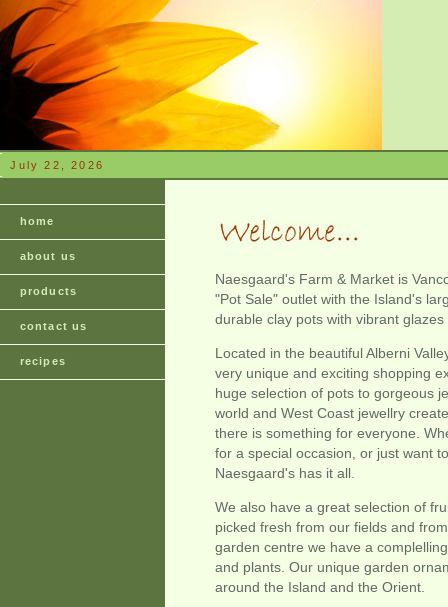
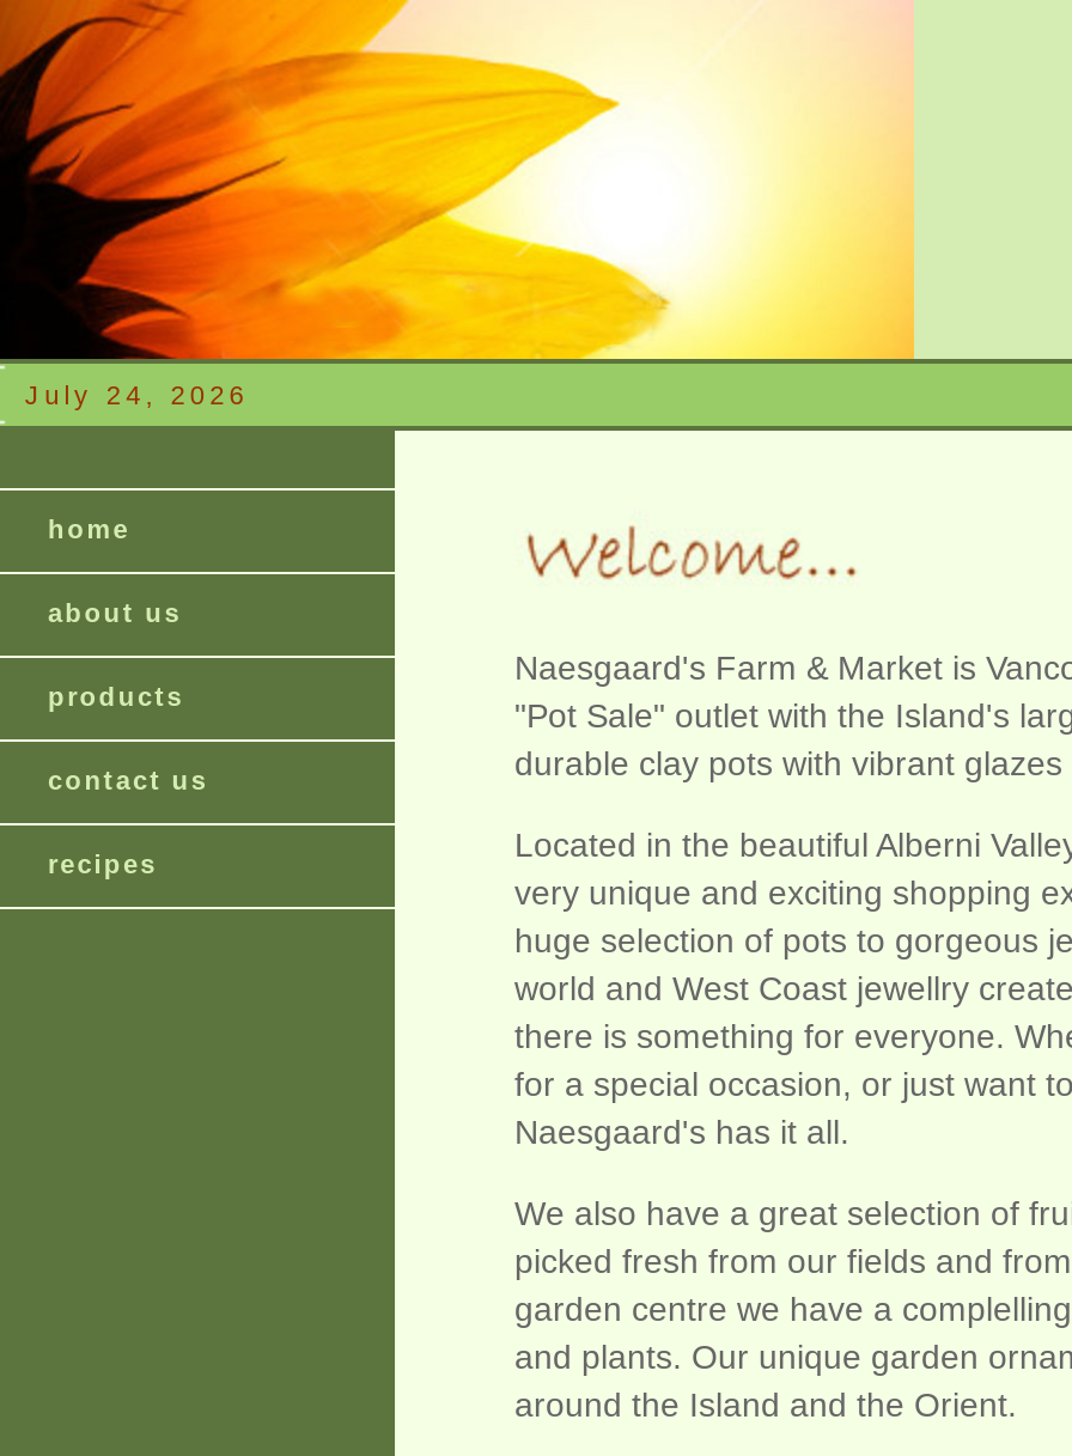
[10,159,104,171] July 22, 2026 -> [25,380,249,409] July 24, 2026

